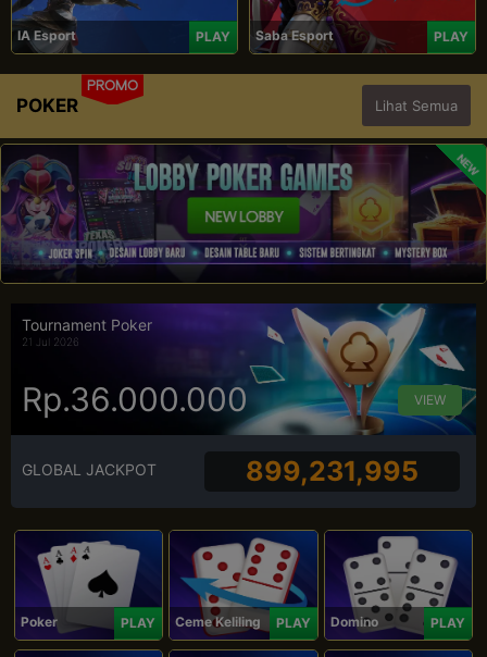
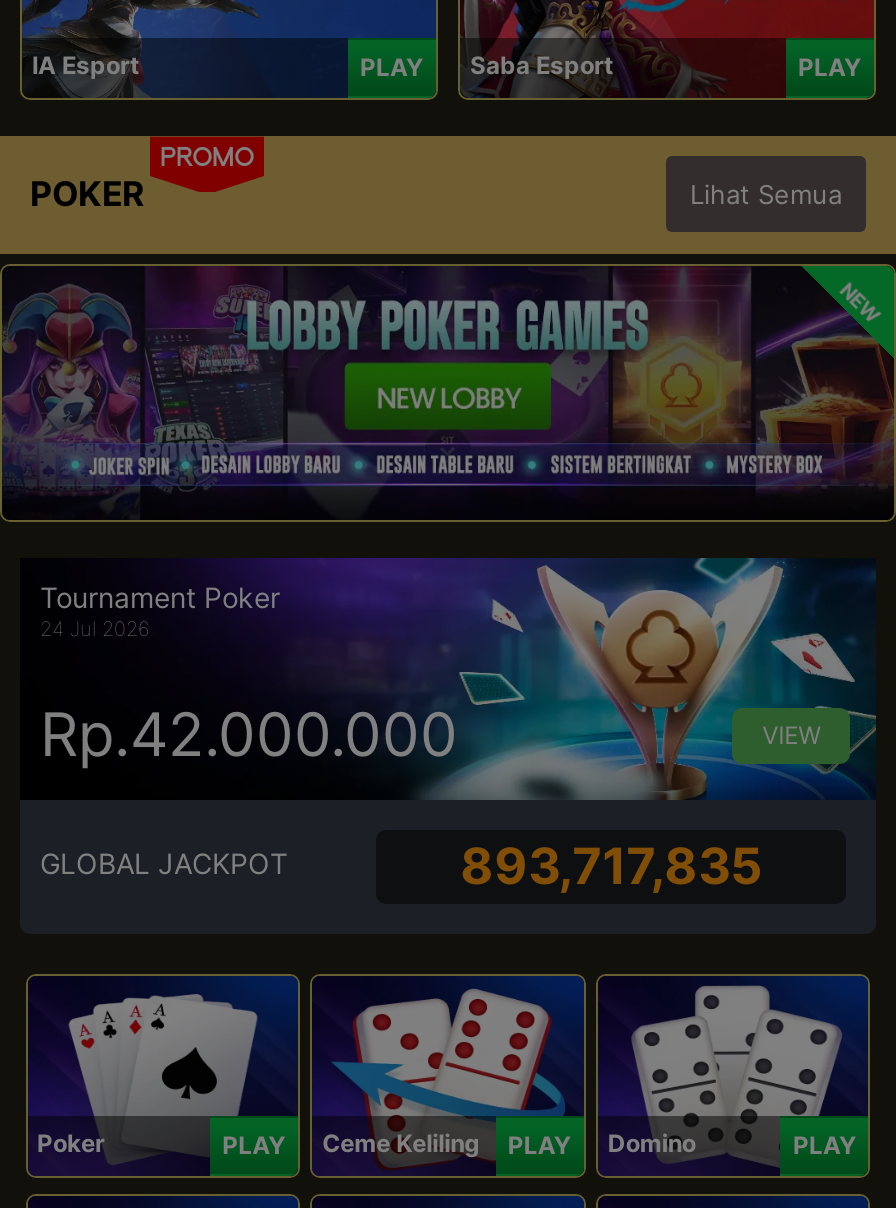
[22,335,79,348] 21 Jul 2026 -> [40,616,150,640] 24 Jul 2026
[22,379,248,419] Rp.36.000.000 -> [40,698,458,770] Rp.42.000.000
[246,455,419,488] 899,231,995 -> [460,837,762,897] 893,717,835

